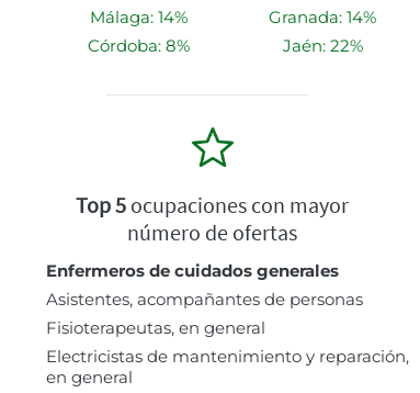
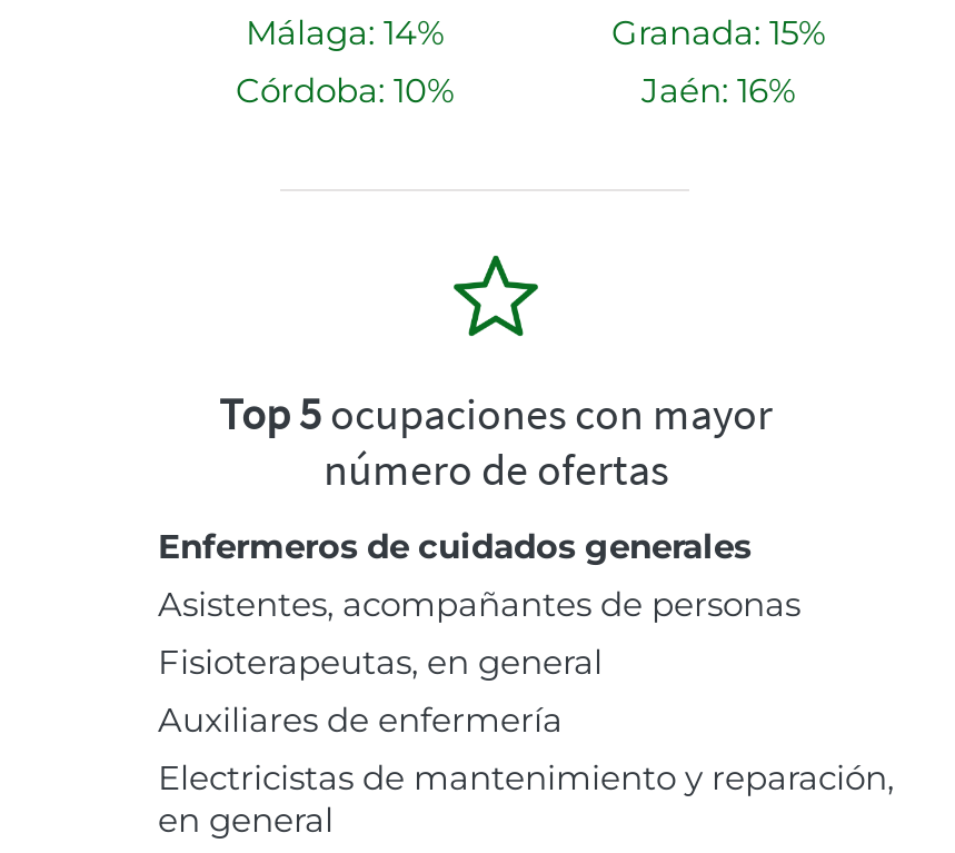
[269,6,376,27] Granada: 14% -> [611,11,825,54] Granada: 15%
[87,35,189,56] Córdoba: 8% -> [236,69,454,111] Córdoba: 10%
[282,35,362,56] Jaén: 22% -> [641,69,795,111] Jaén: 16%
none -> [158,699,563,741] Auxiliares de enfermería

